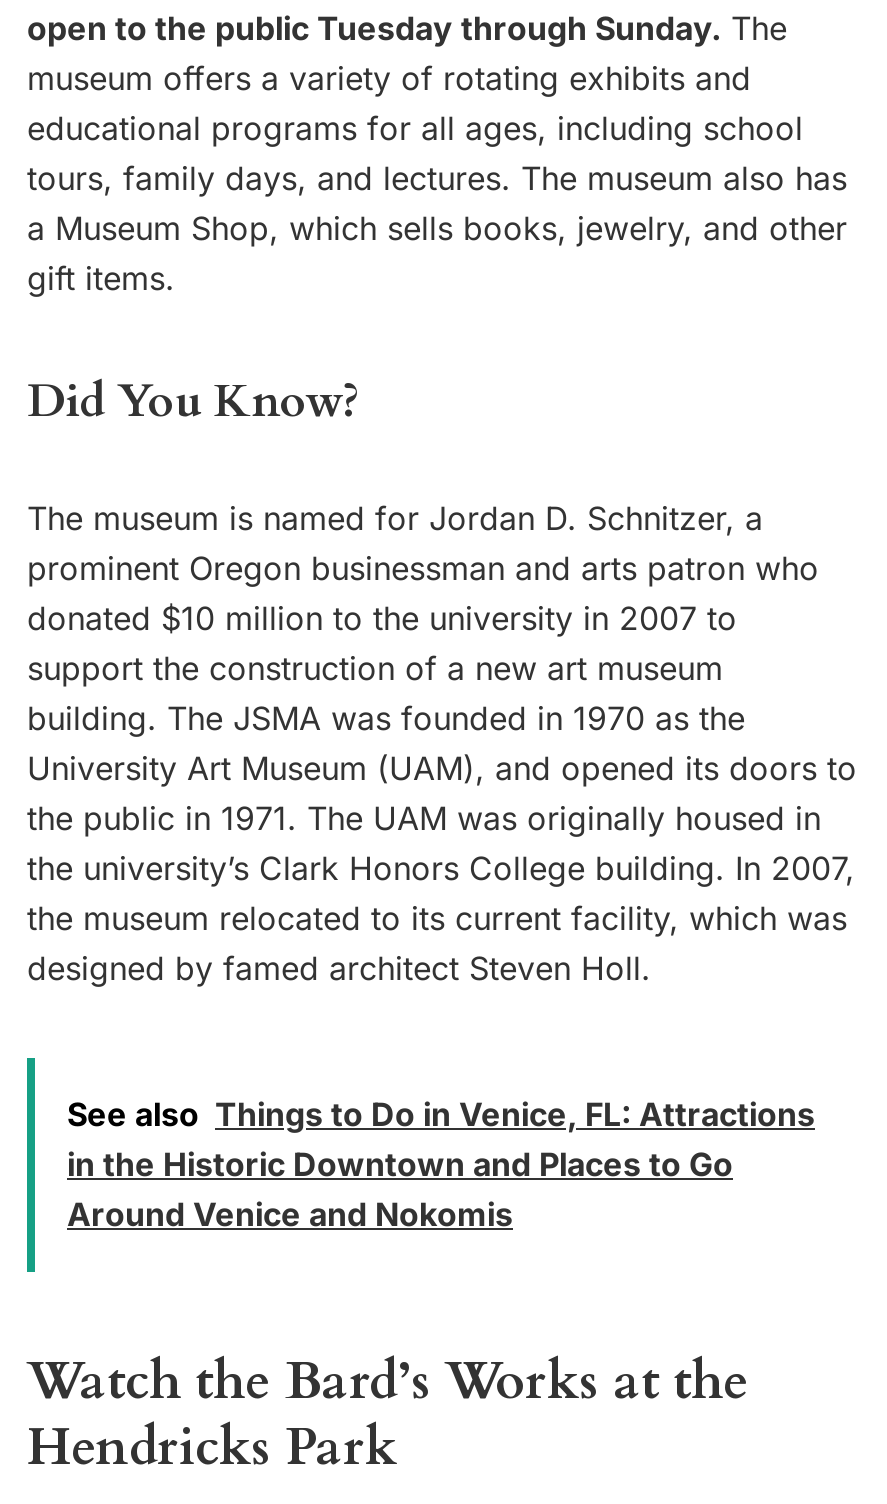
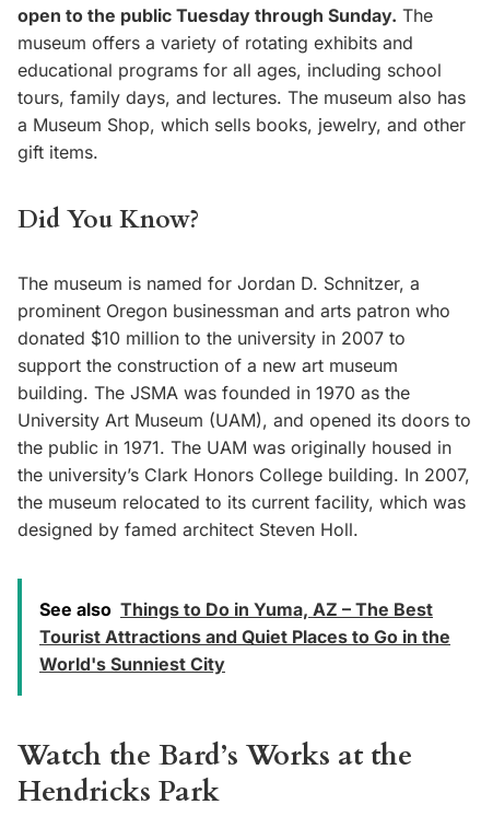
[67,1095,815,1235] See also Things to Do in Venice, FL: Attractions | in the Historic Downtown and Places to Go | Around Venice and Nokomis -> [39,599,450,675] See also Things to Do in Yuma, AZ – The Best | Tourist Attractions and Quiet Places to Go in the | World's Sunniest City

